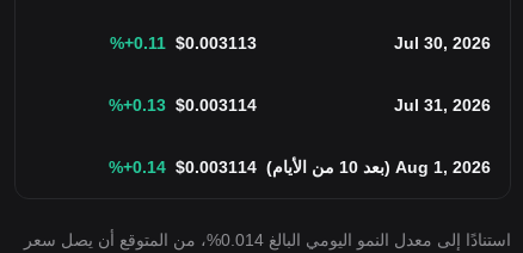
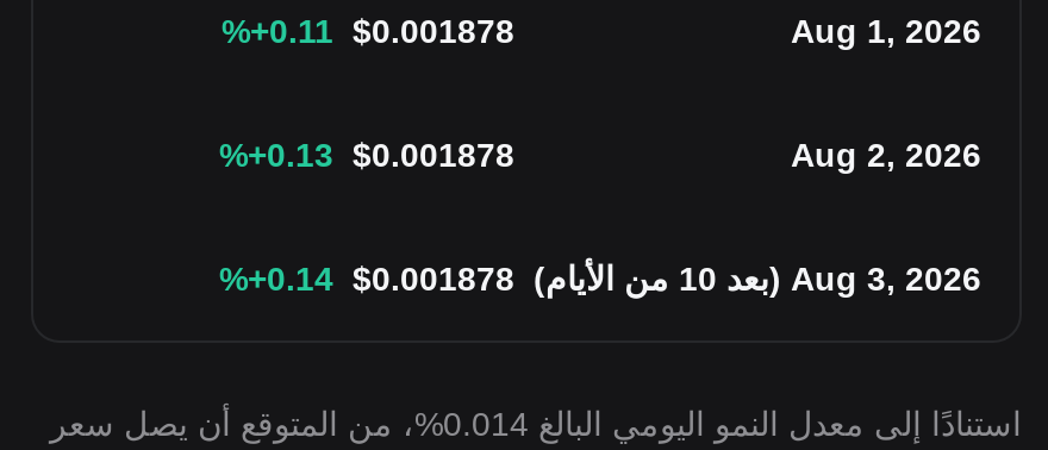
[176,33,491,53] Jul 30, 2026 | $0.003113 -> [353,12,981,50] Aug 1, 2026 | $0.001878
[176,95,491,115] Jul 31, 2026 | $0.003114 -> [353,136,981,174] Aug 2, 2026 | $0.001878
[176,158,257,177] $0.003114 -> [353,260,514,298] $0.001878
[395,158,491,177] Aug 1, 2026 -> [791,260,981,298] Aug 3, 2026

